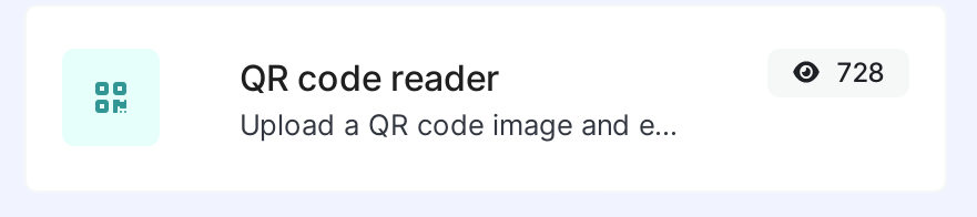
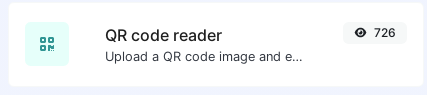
[830,55,885,89] 728 -> [371,25,396,40] 726

